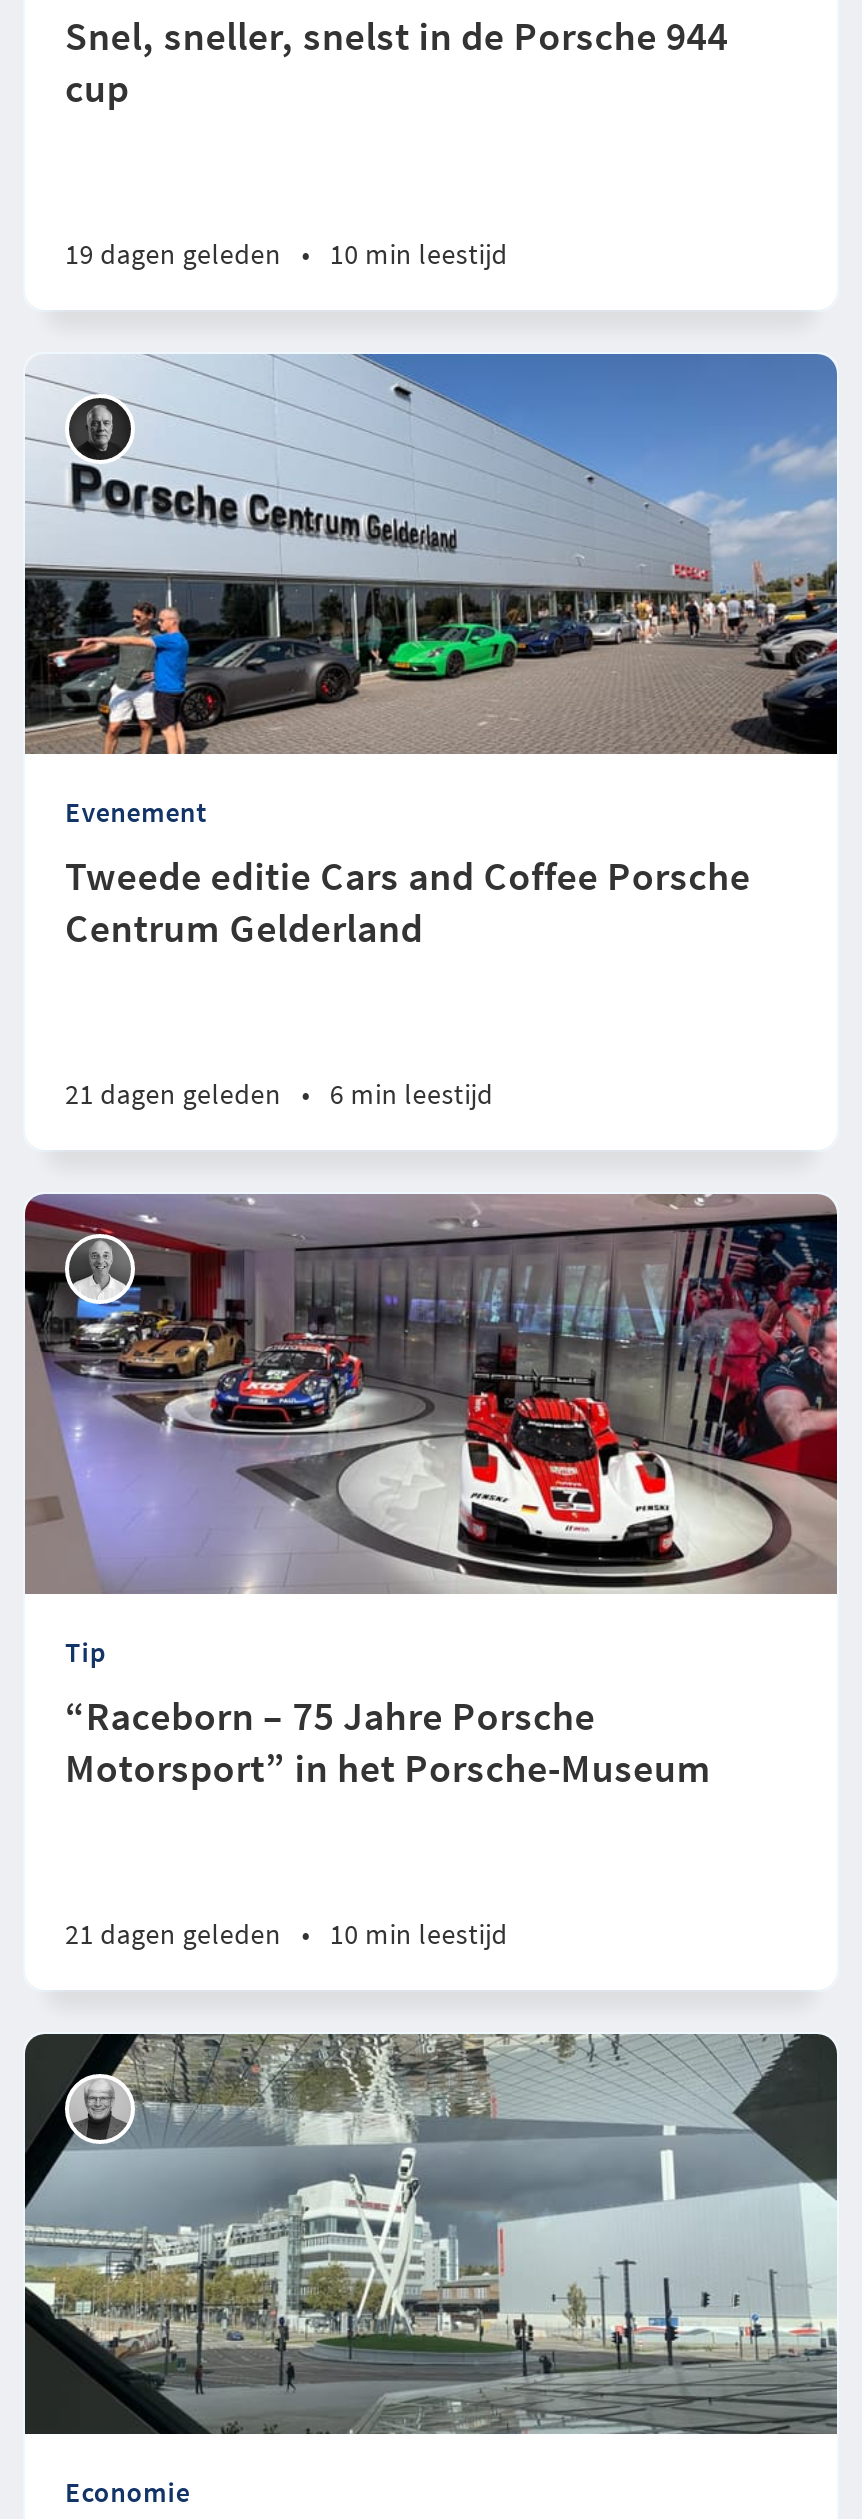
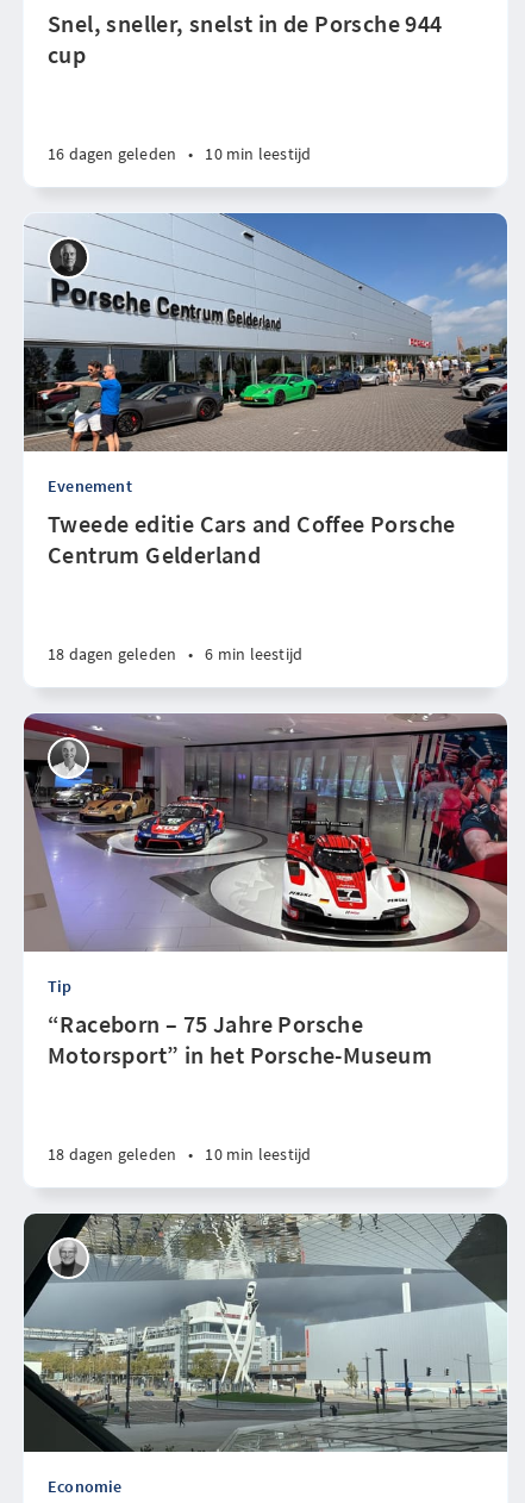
[65,236,508,272] 19 dagen geleden • 10 min leestijd -> [48,143,311,164] 16 dagen geleden • 10 min leestijd
[65,1076,493,1112] 21 dagen geleden • 6 min leestijd -> [48,643,303,665] 18 dagen geleden • 6 min leestijd
[65,1916,508,1952] 21 dagen geleden • 10 min leestijd -> [48,1143,311,1165] 18 dagen geleden • 10 min leestijd

